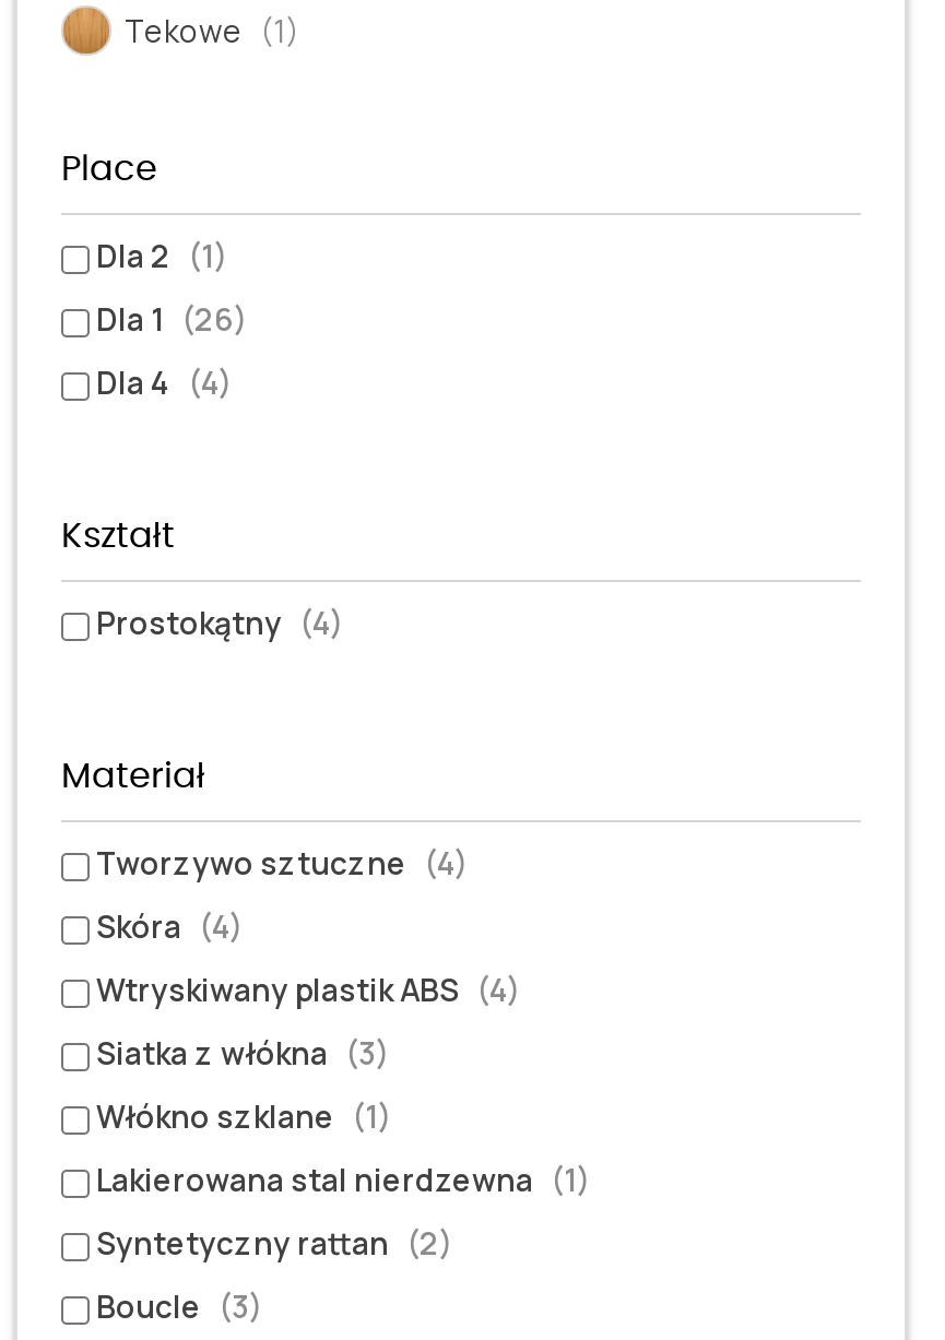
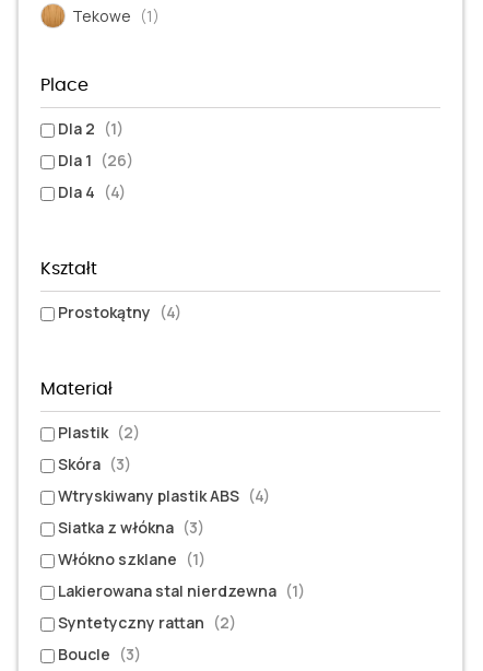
[96,842,468,884] Tworzywo sztuczne (4) -> [58,422,140,443] Plastik (2)
[96,905,243,947] Skóra (4) -> [58,454,131,474] Skóra (3)

